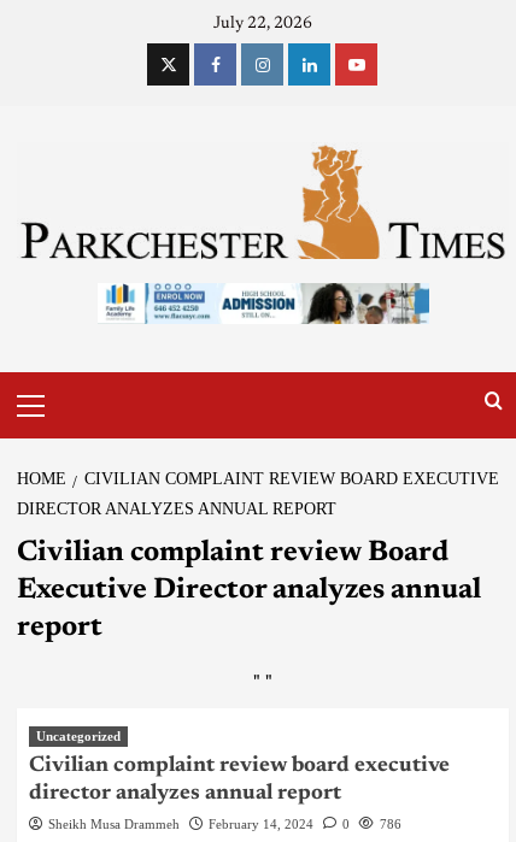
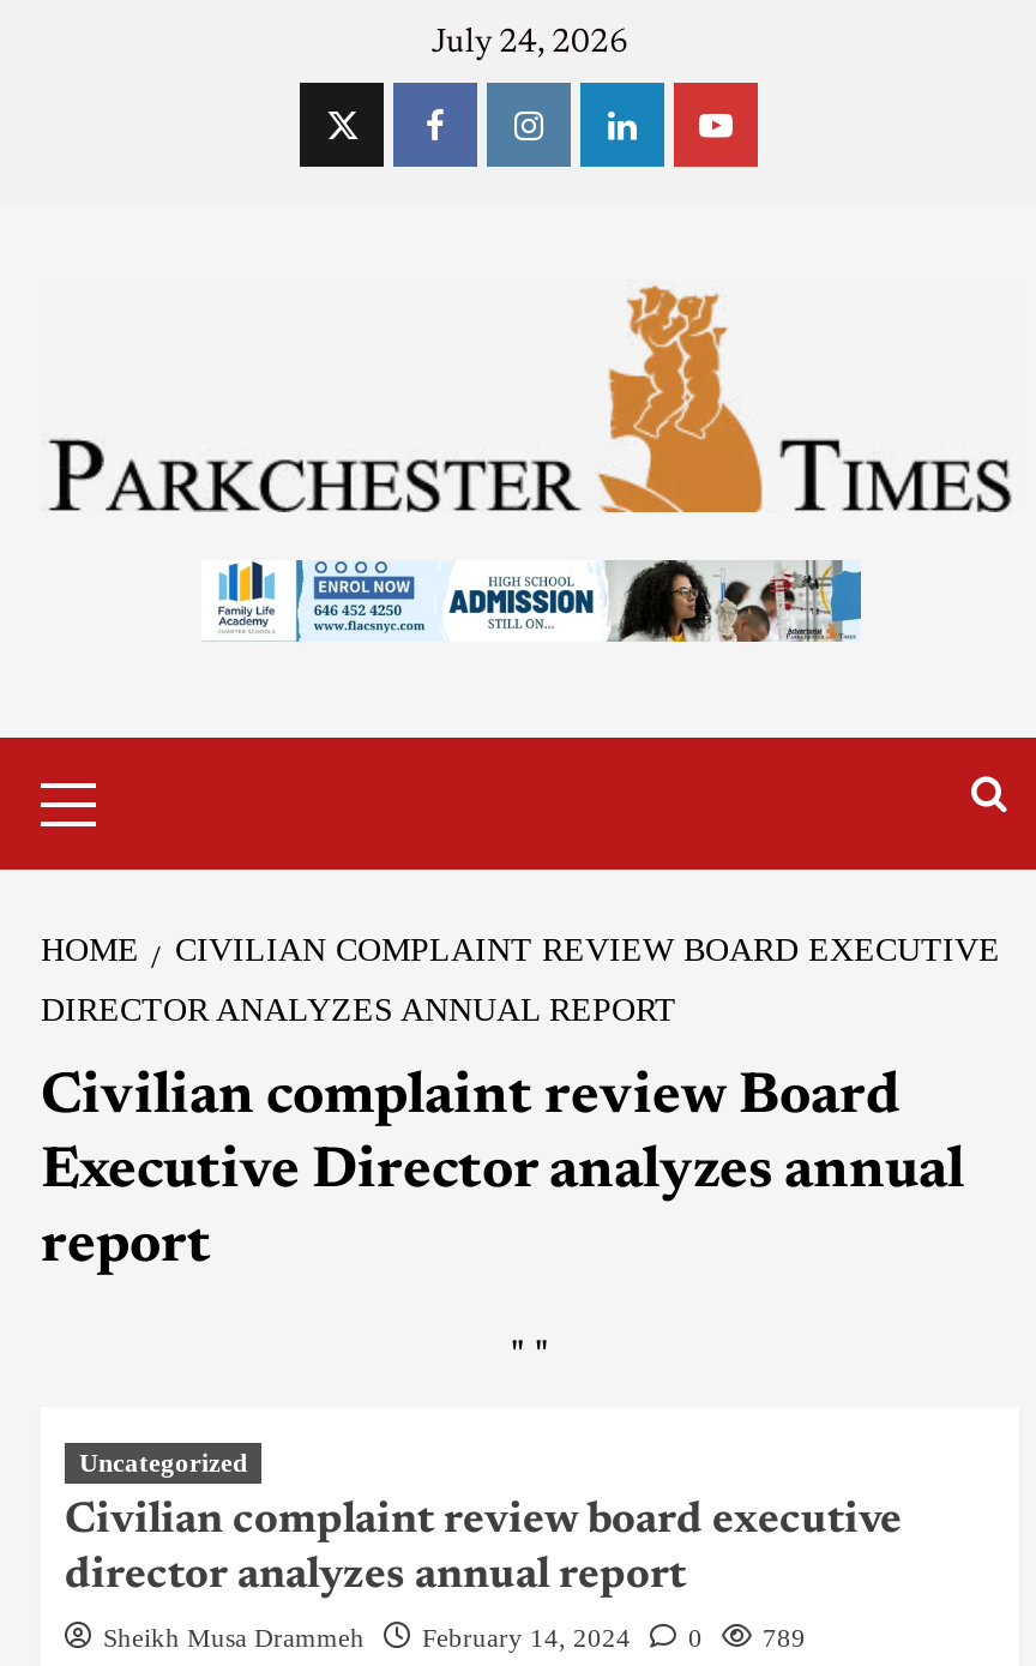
[213,16,312,33] July 22, 2026 -> [432,28,628,61] July 24, 2026
[380,817,401,831] 786 -> [763,1623,806,1651] 789

